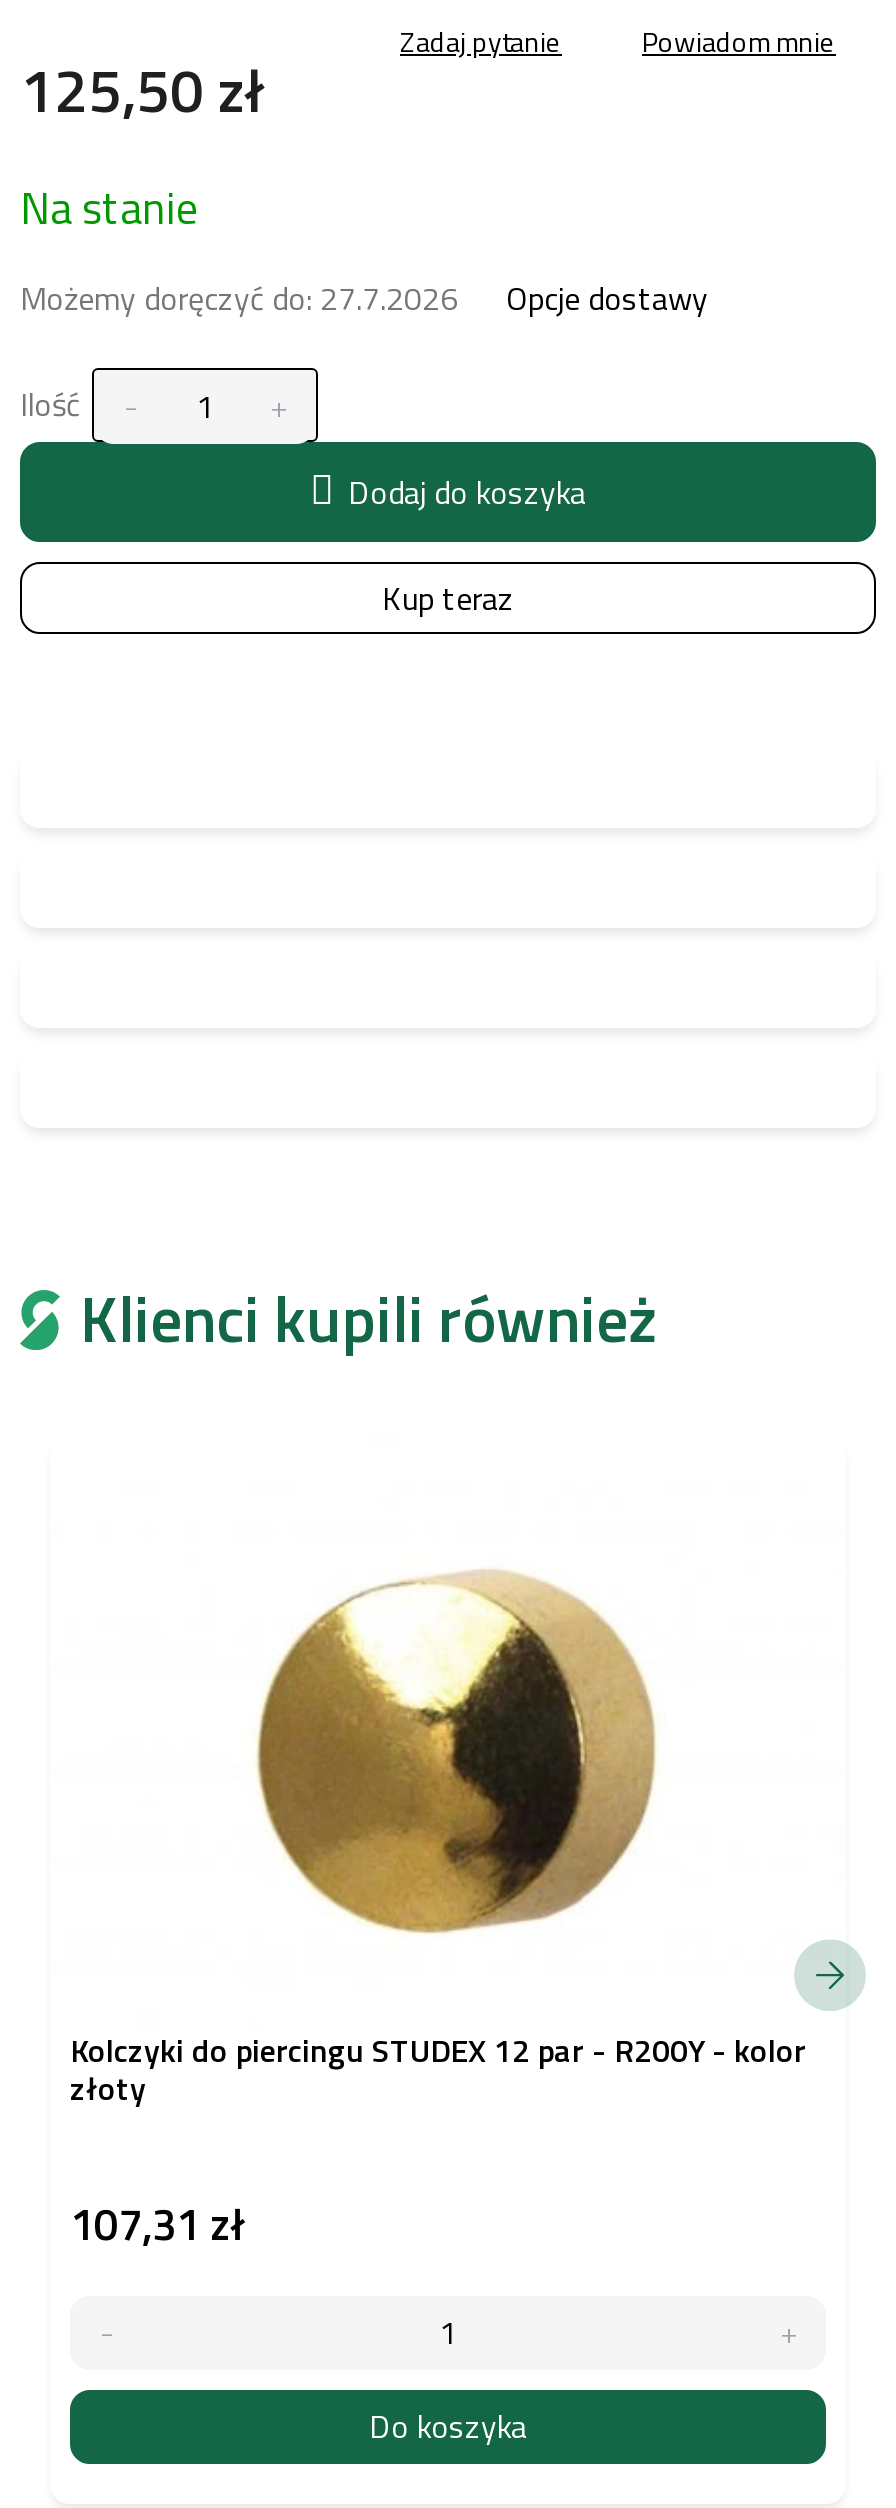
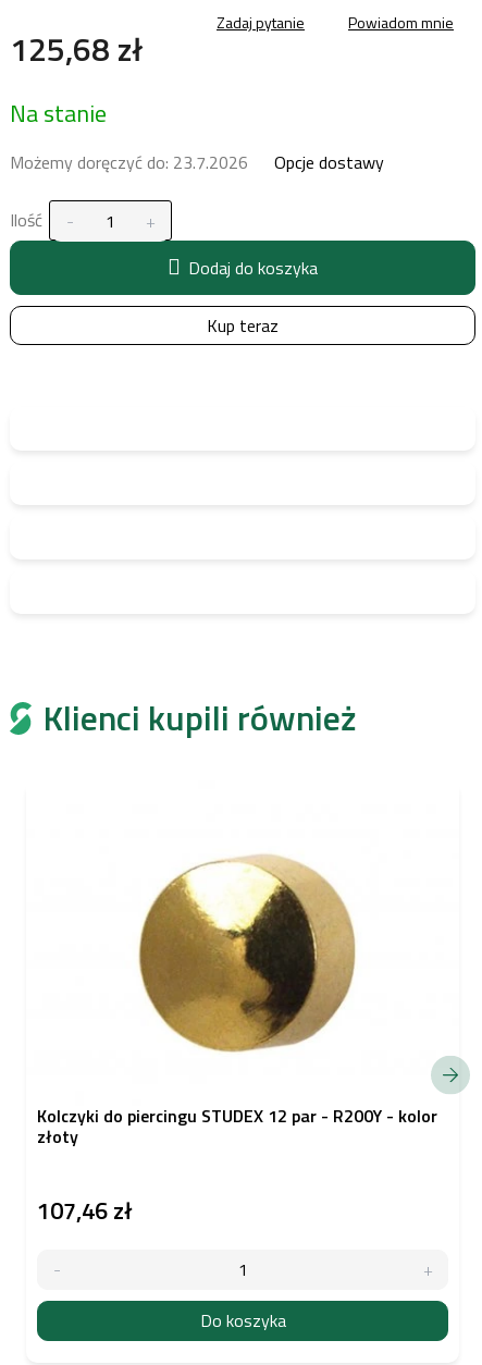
[20,43,266,135] 125,50 zł -> [10,24,144,74] 125,68 zł
[20,273,458,321] Możemy doręczyć do: 27.7.2026 -> [10,149,248,175] Możemy doręczyć do: 23.7.2026
[70,2190,246,2258] 107,31 zł -> [37,1192,133,1229] 107,46 zł

